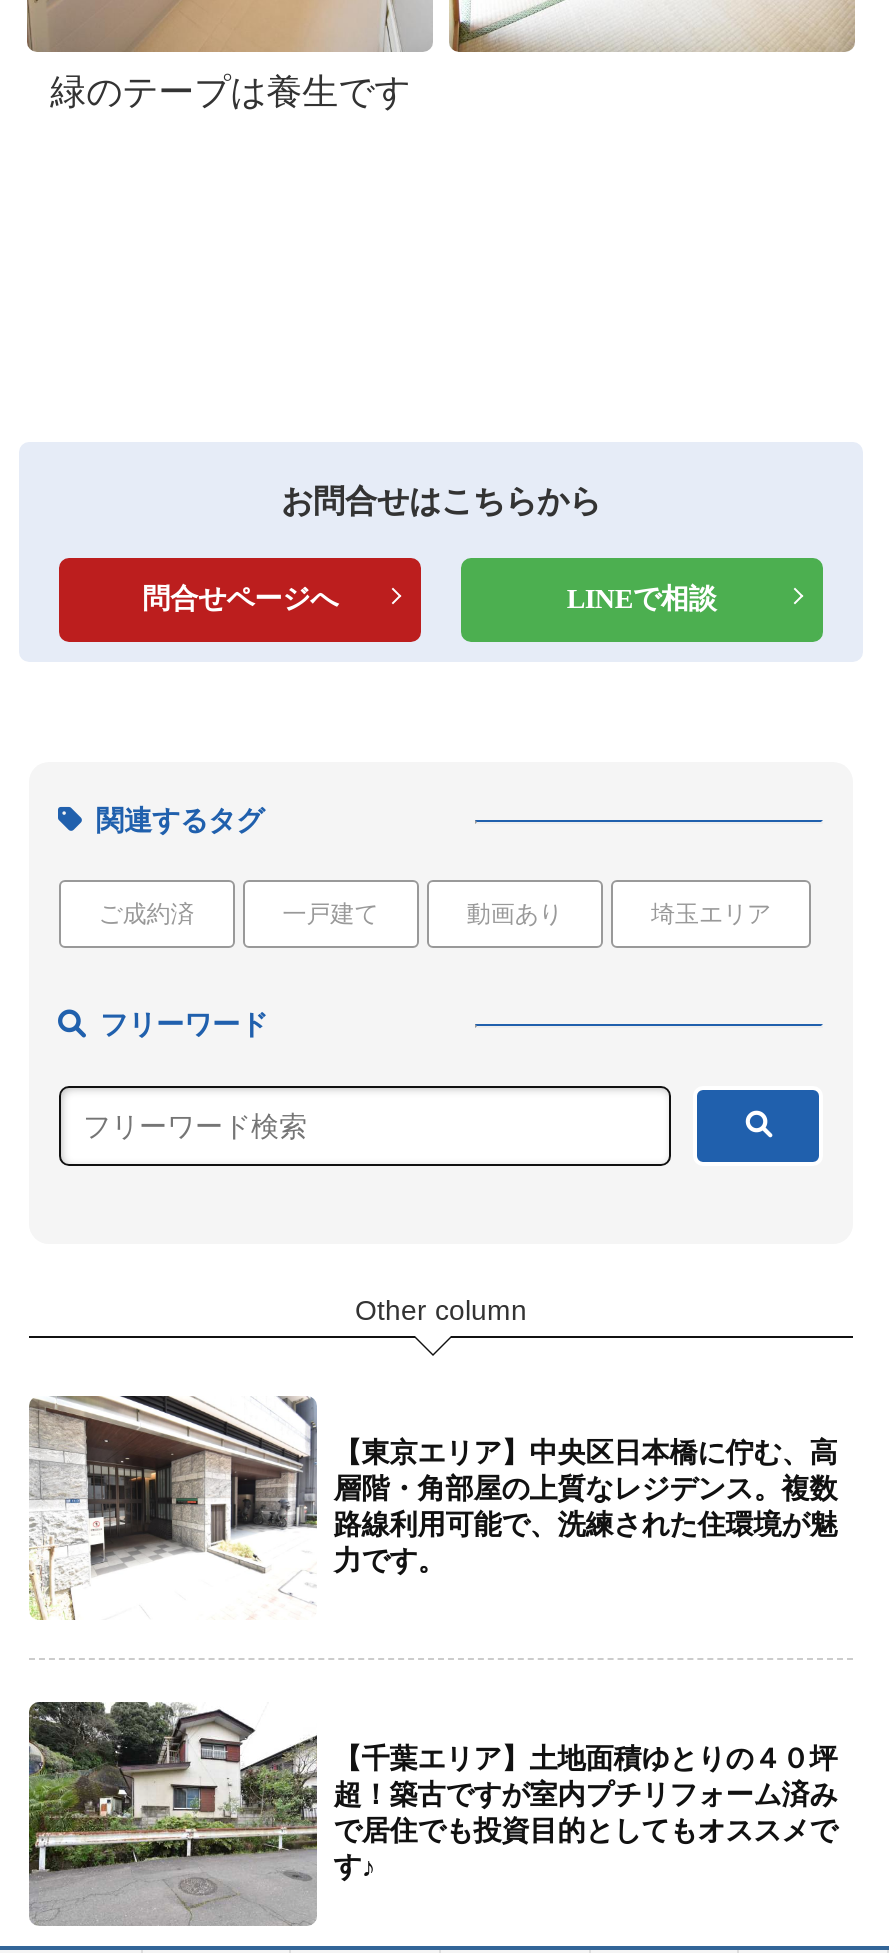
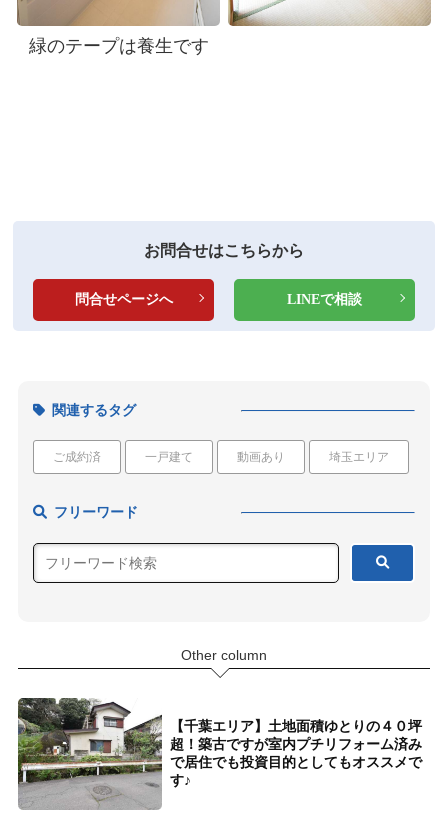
[29,1396,838,1620] [image] | 【東京エリア】中央区日本橋に佇む、高 | 層階・角部屋の上質なレジデンス。複数 | 路線利用可能で、洗練された住環境が魅 | 力です。 -> none

